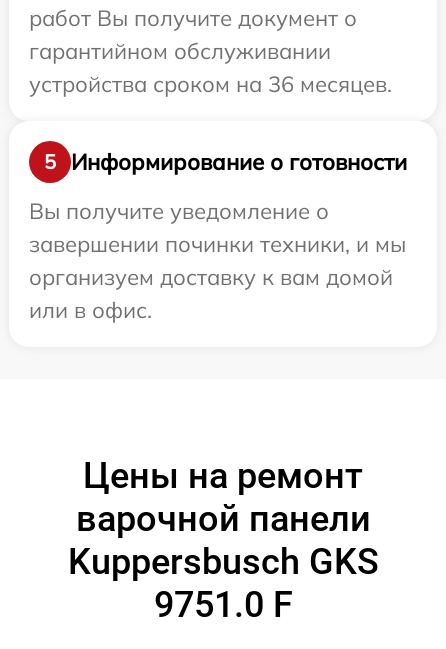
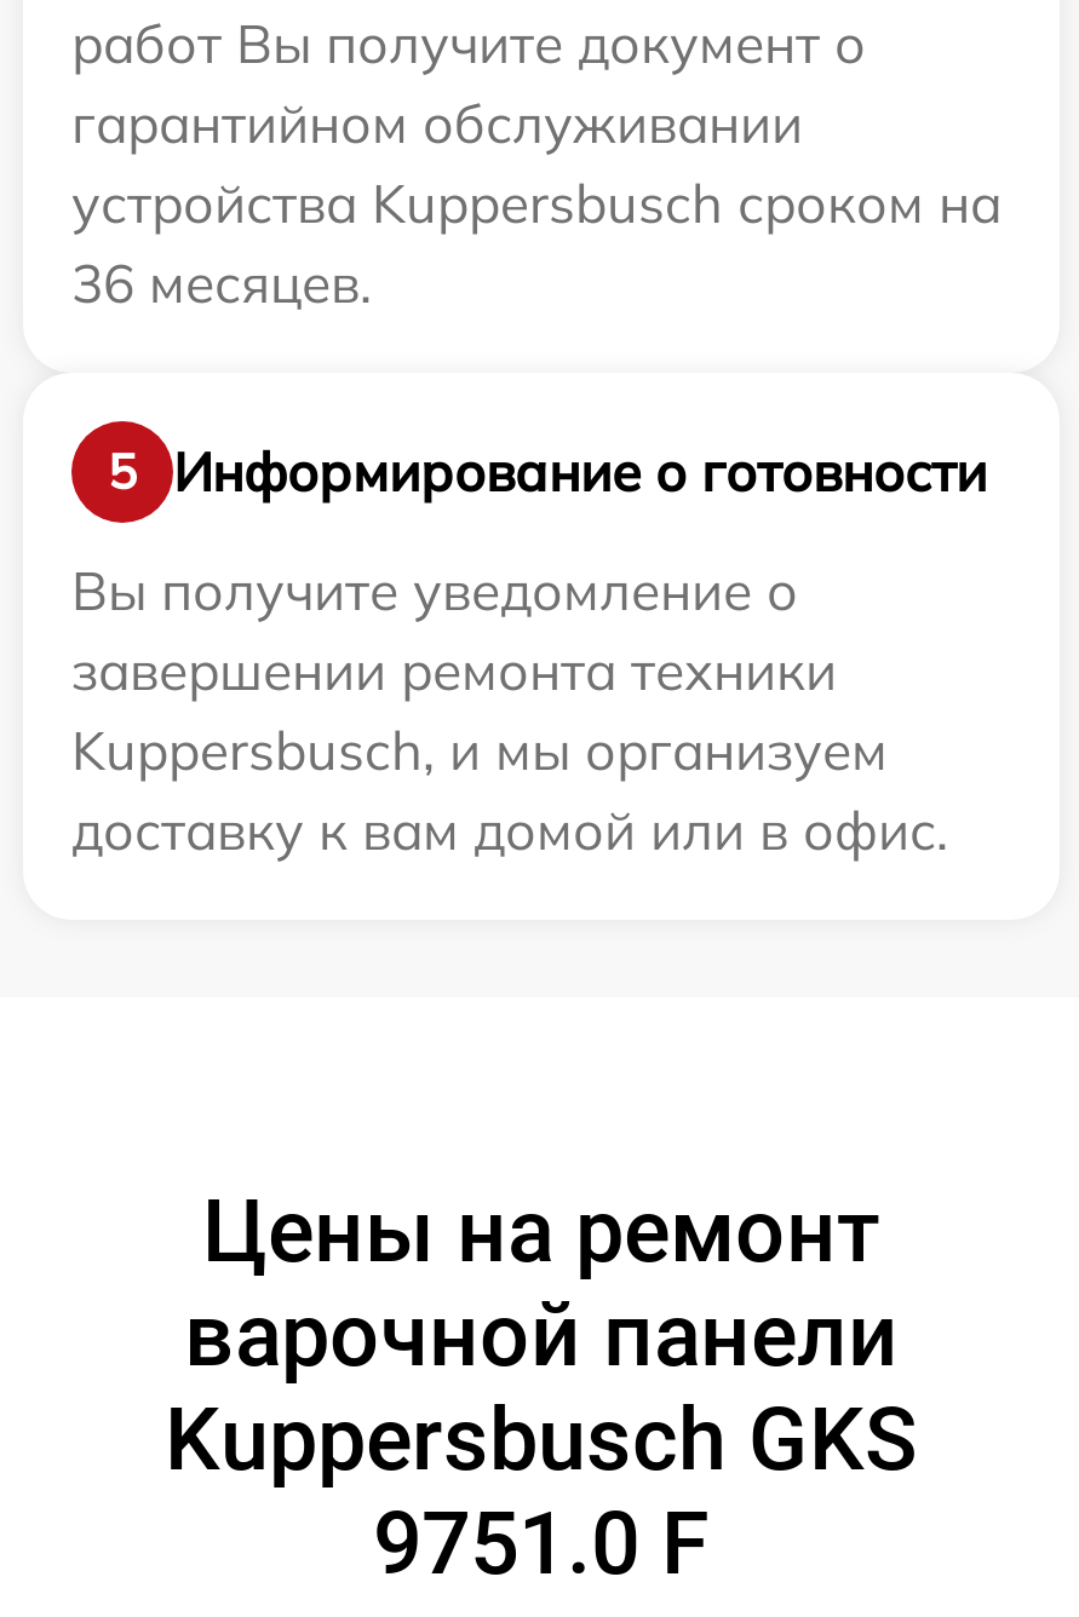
[29,70,392,98] устройства сроком на 36 месяцев. -> [71,169,1001,317] устройства Kuppersbusch сроком на | 36 месяцев.
[29,230,406,324] завершении починки техники, и мы | организуем доставку к вам домой | или в офис. -> [71,637,948,864] завершении ремонта техники | Kuppersbusch, и мы организуем | доставку к вам домой или в офис.

